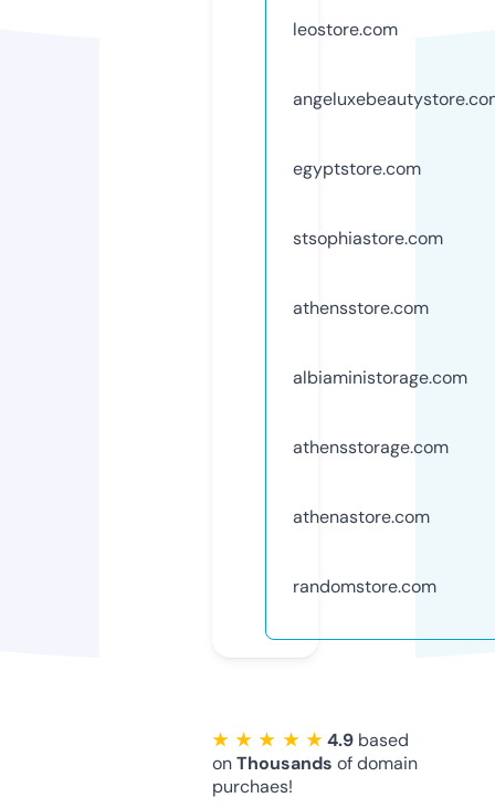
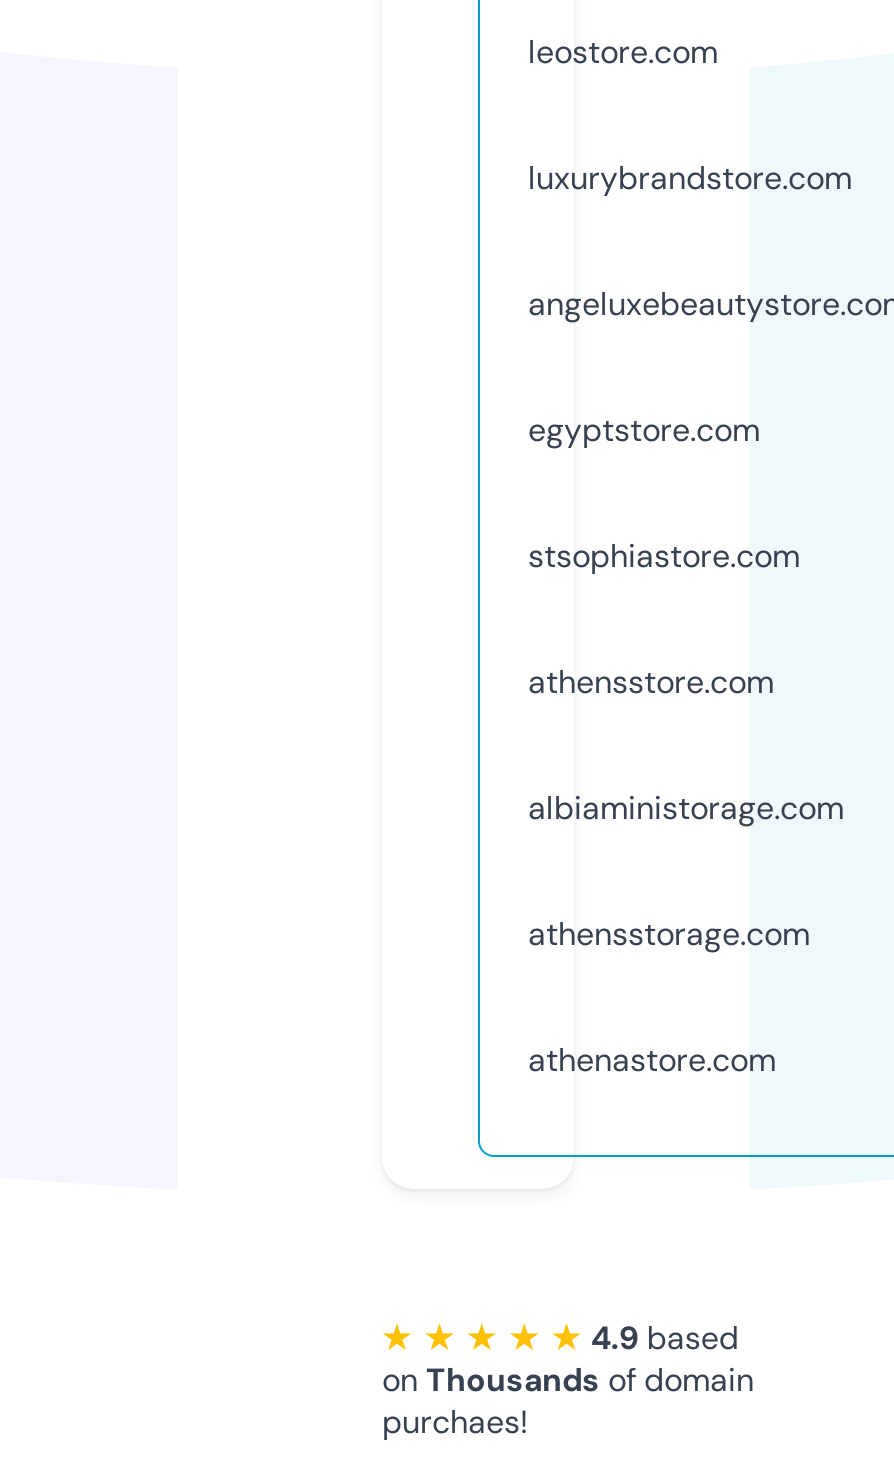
none -> [528,157,852,199] luxurybrandstore.com
moved [293,157,467,528] -> [528,409,844,1081]: egyptstore.com | stsophiastore.com | athensstore.com | albiaministorage.com | athensstorage.com | athenastore.com
[293,575,436,598] randomstore.com -> none

